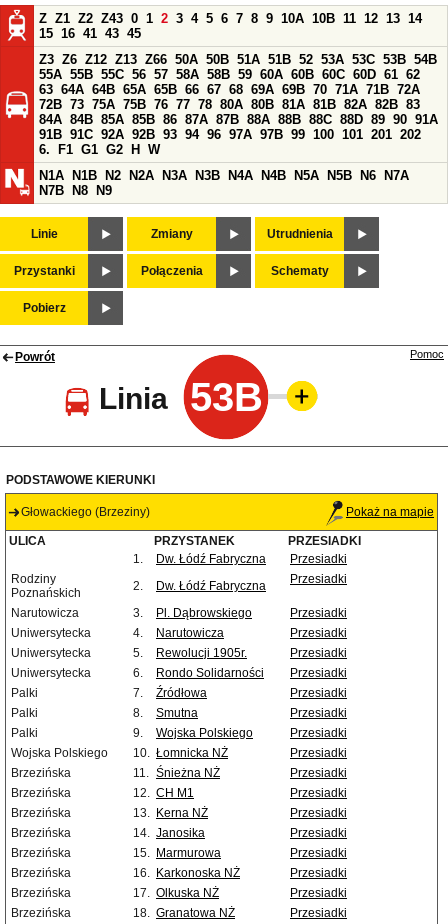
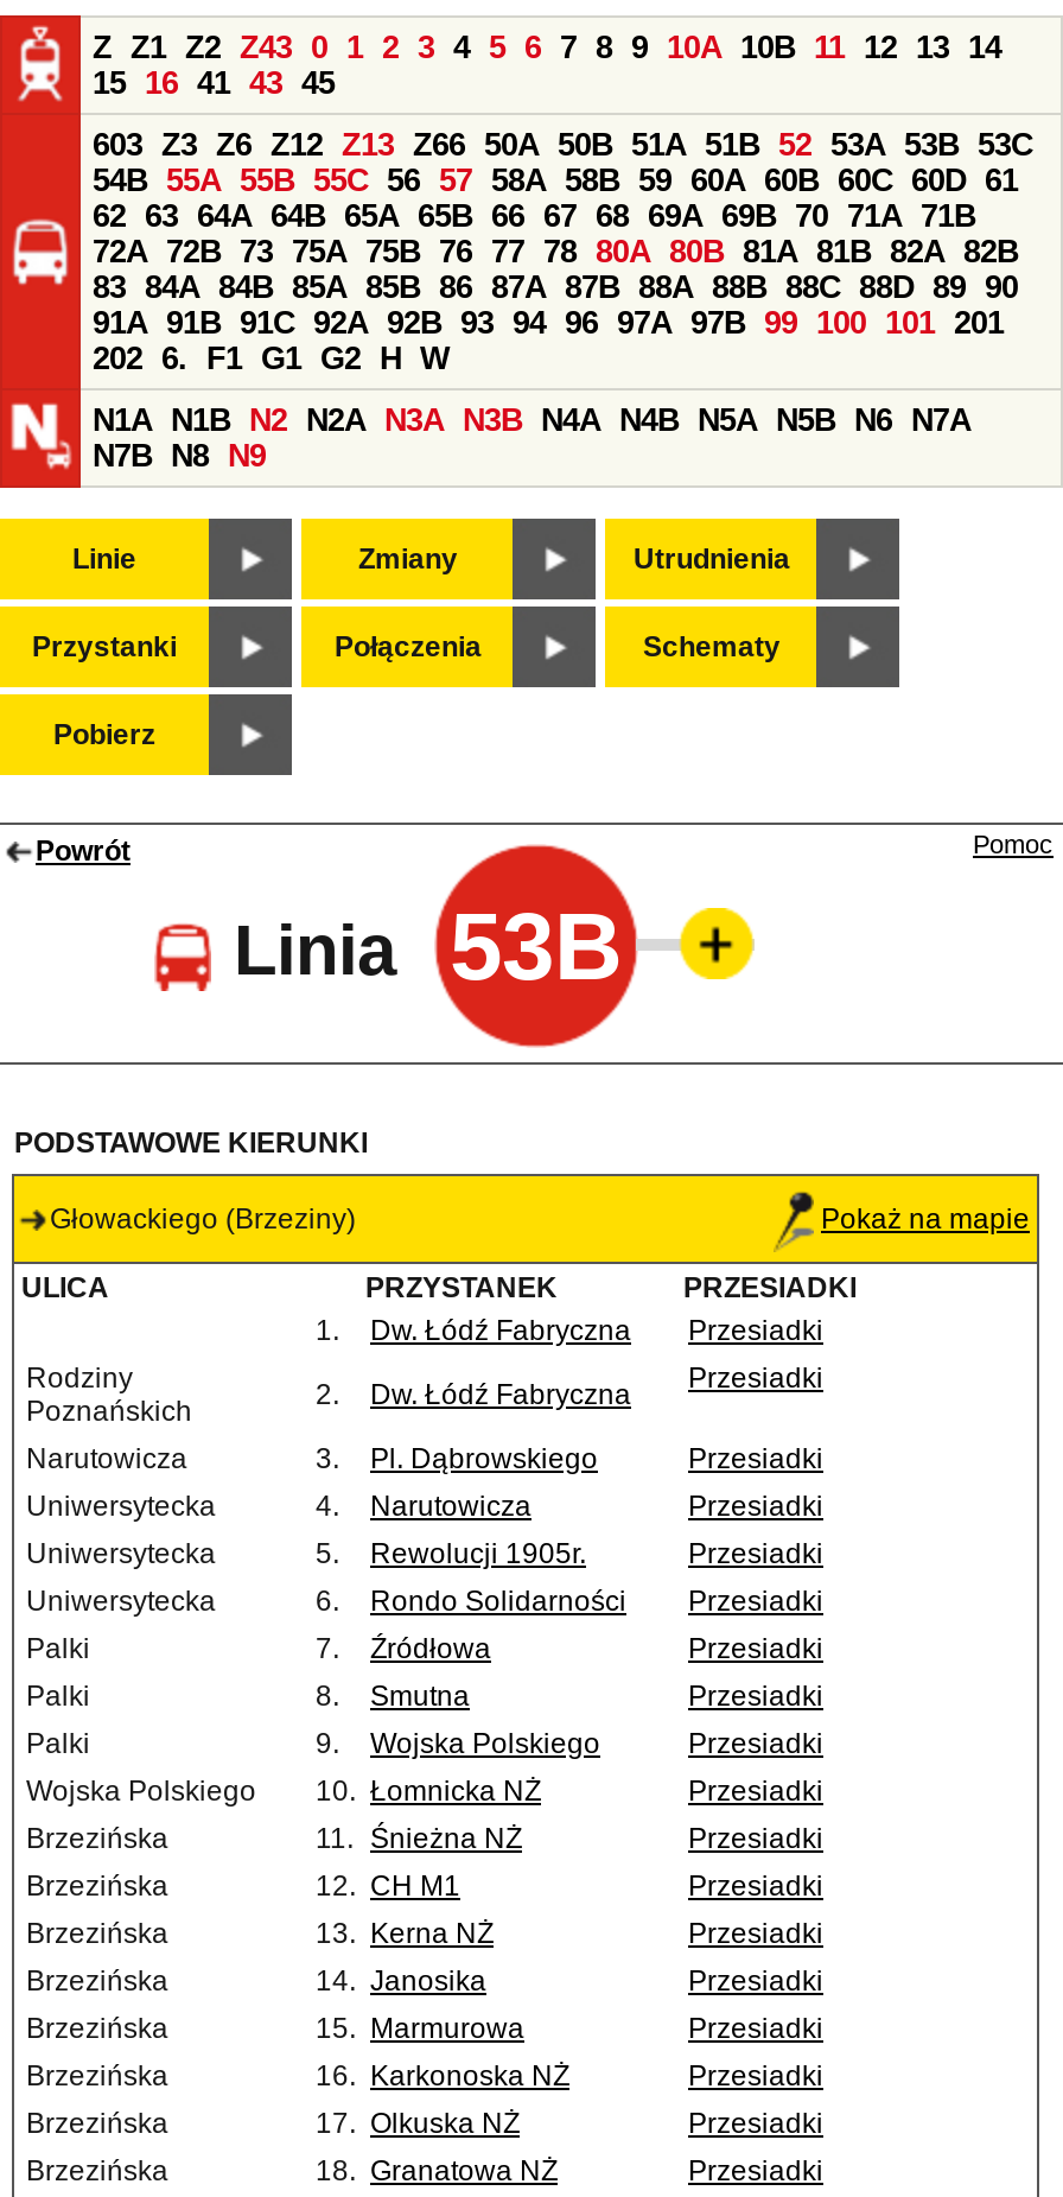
[39,52,438,157] Z3 Z6 Z12 Z13 Z66 50A 50B 51A 51B 52 53A 53C 53B 54B | 55A 55B 55C 56 57 58A 58B 59 60A 60B 60C 60D 61 62 | 63 64A 64B 65A 65B 66 67 68 69A 69B 70 71A 71B 72A | 72B 73 75A 75B 76 77 78 80A 80B 81A 81B 82A 82B 83 | 84A 84B 85A 85B 86 87A 87B 88A 88B 88C 88D 89 90 91A | 91B 91C 92A 92B 93 94 96 97A 97B 99 100 101 201 202 | 6. F1 G1 G2 H W -> [93,127,1032,376] 603 Z3 Z6 Z12 Z13 Z66 50A 50B 51A 51B 52 53A 53B 53C | 54B 55A 55B 55C 56 57 58A 58B 59 60A 60B 60C 60D 61 | 62 63 64A 64B 65A 65B 66 67 68 69A 69B 70 71A 71B | 72A 72B 73 75A 75B 76 77 78 80A 80B 81A 81B 82A 82B | 83 84A 84B 85A 85B 86 87A 87B 88A 88B 88C 88D 89 90 | 91A 91B 91C 92A 92B 93 94 96 97A 97B 99 100 101 201 | 202 6. F1 G1 G2 H W

